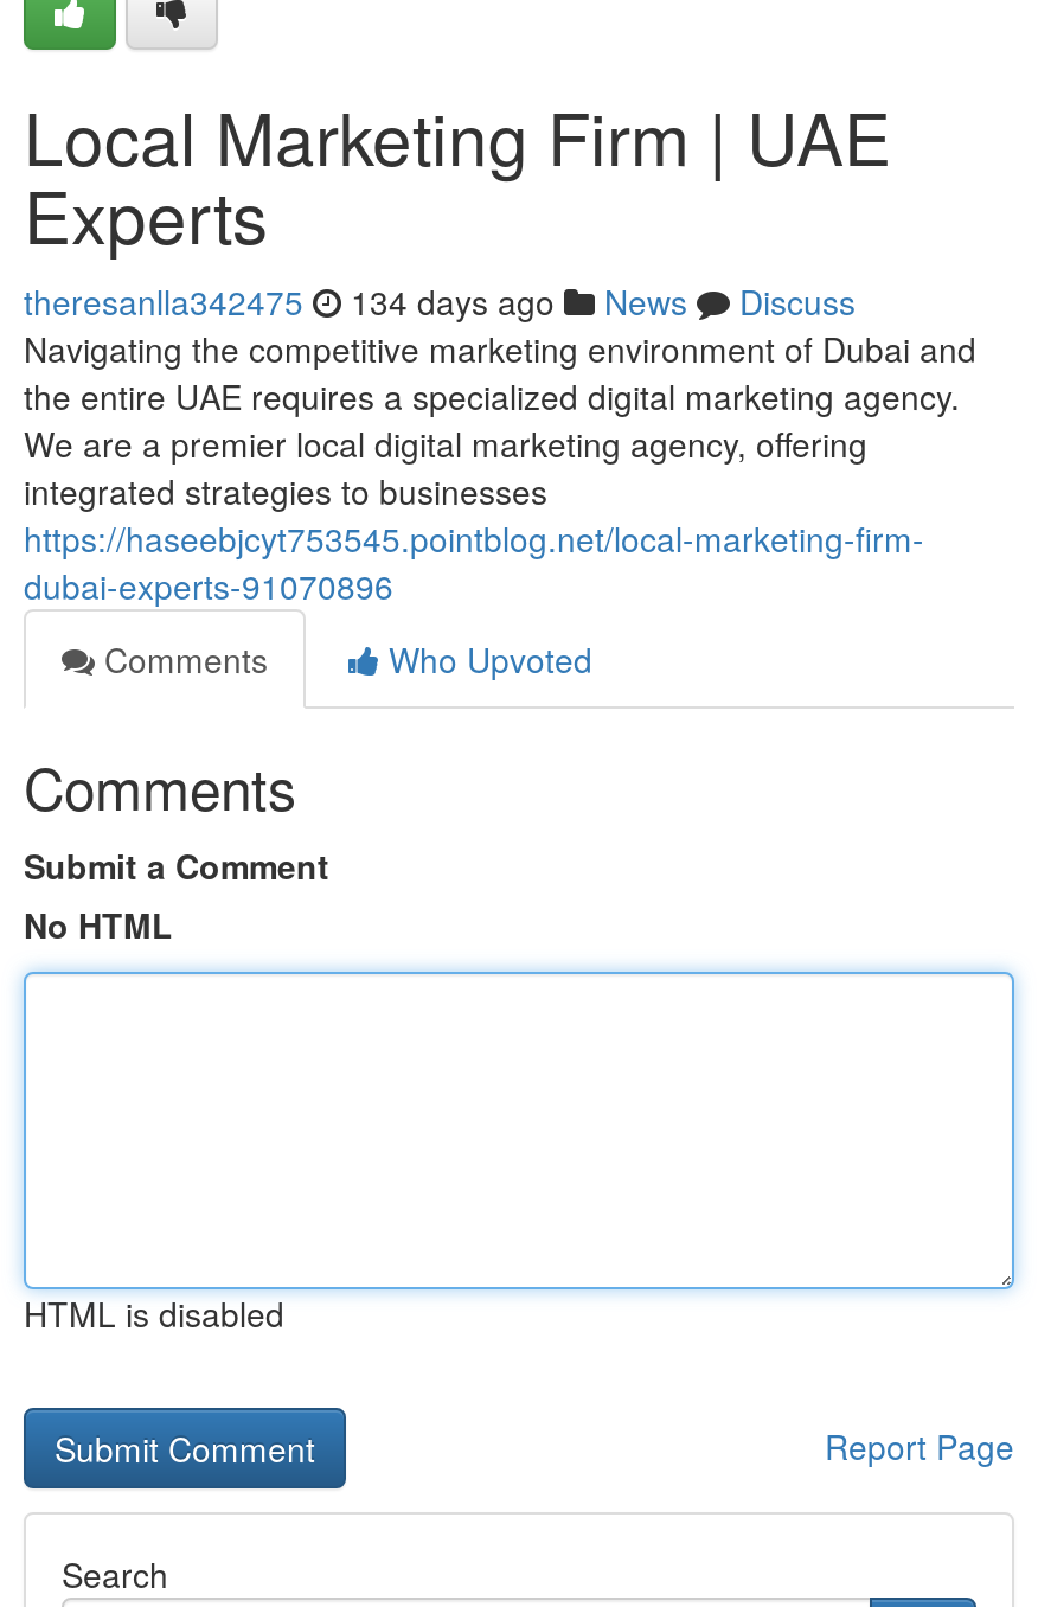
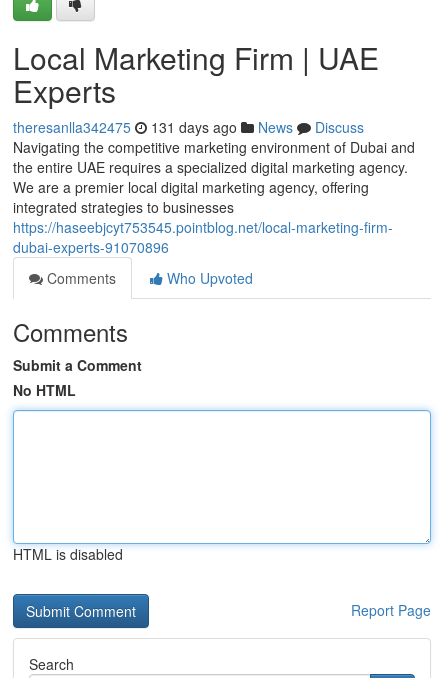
[24,277,856,325] theresanlla342475 134 days ago News Discuss -> [13,117,364,137] theresanlla342475 131 days ago News Discuss

